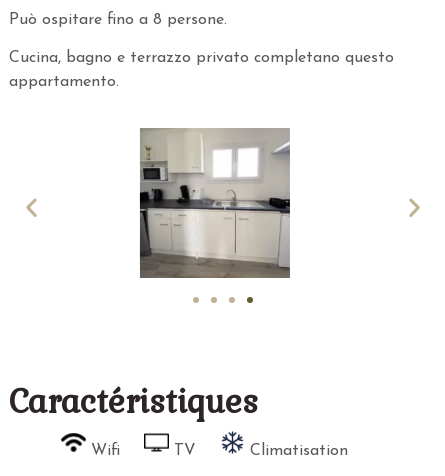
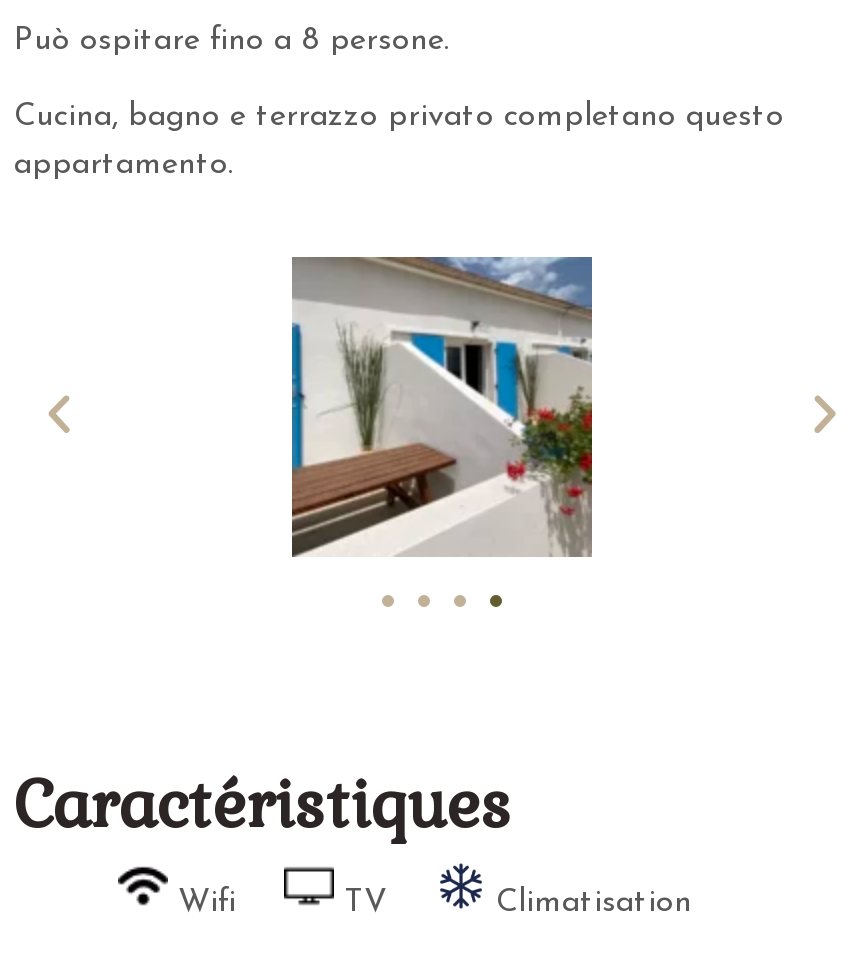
[139,127,298,279] [image] -> [276,255,594,559] [image]

